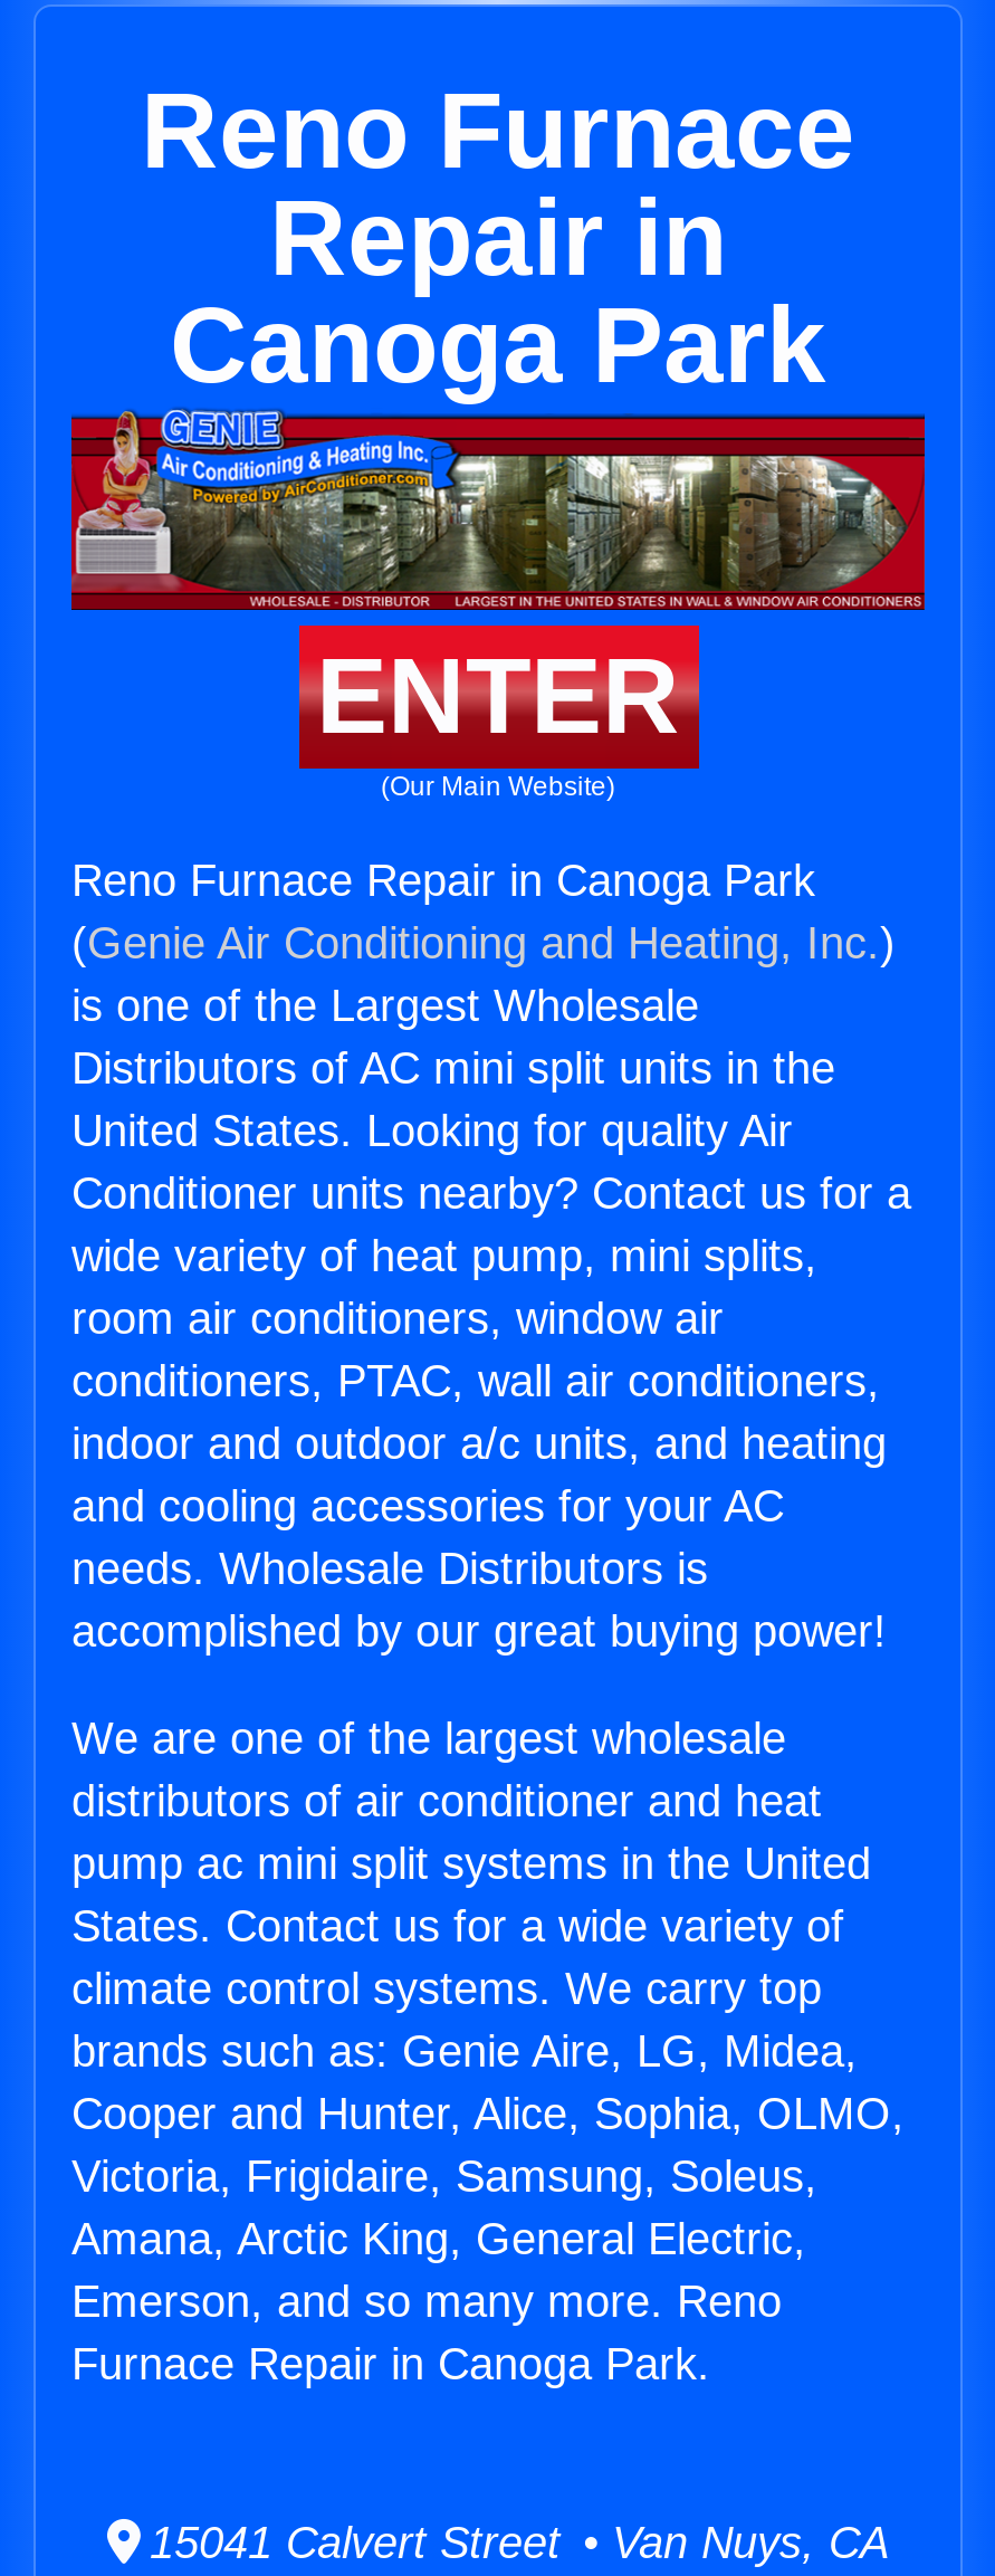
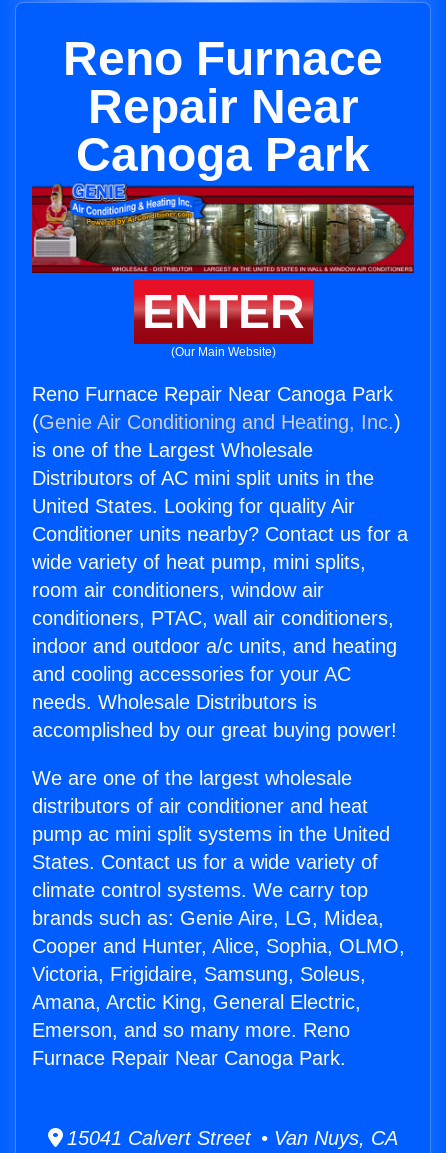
[269,179,727,297] Repair in -> [87,80,358,133] Repair Near
[71,856,815,905] Reno Furnace Repair in Canoga Park -> [32,383,393,405] Reno Furnace Repair Near Canoga Park
[71,2339,710,2389] Furnace Repair in Canoga Park. -> [32,1047,346,1069] Furnace Repair Near Canoga Park.

